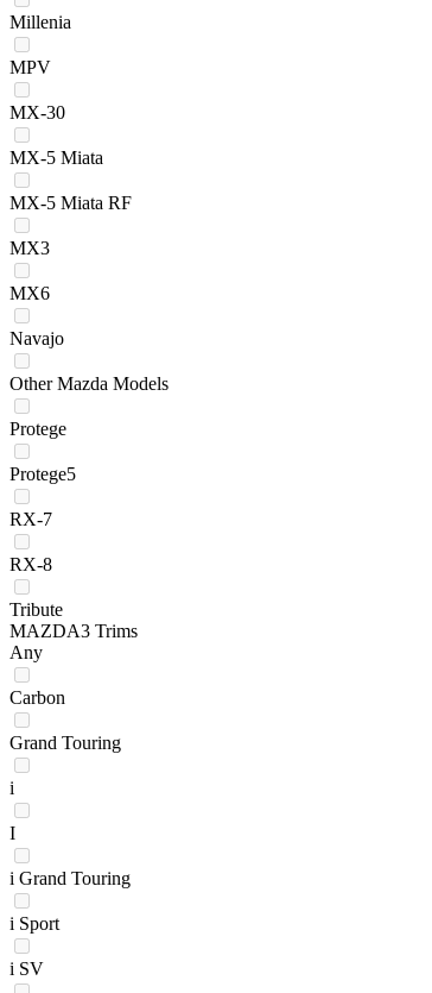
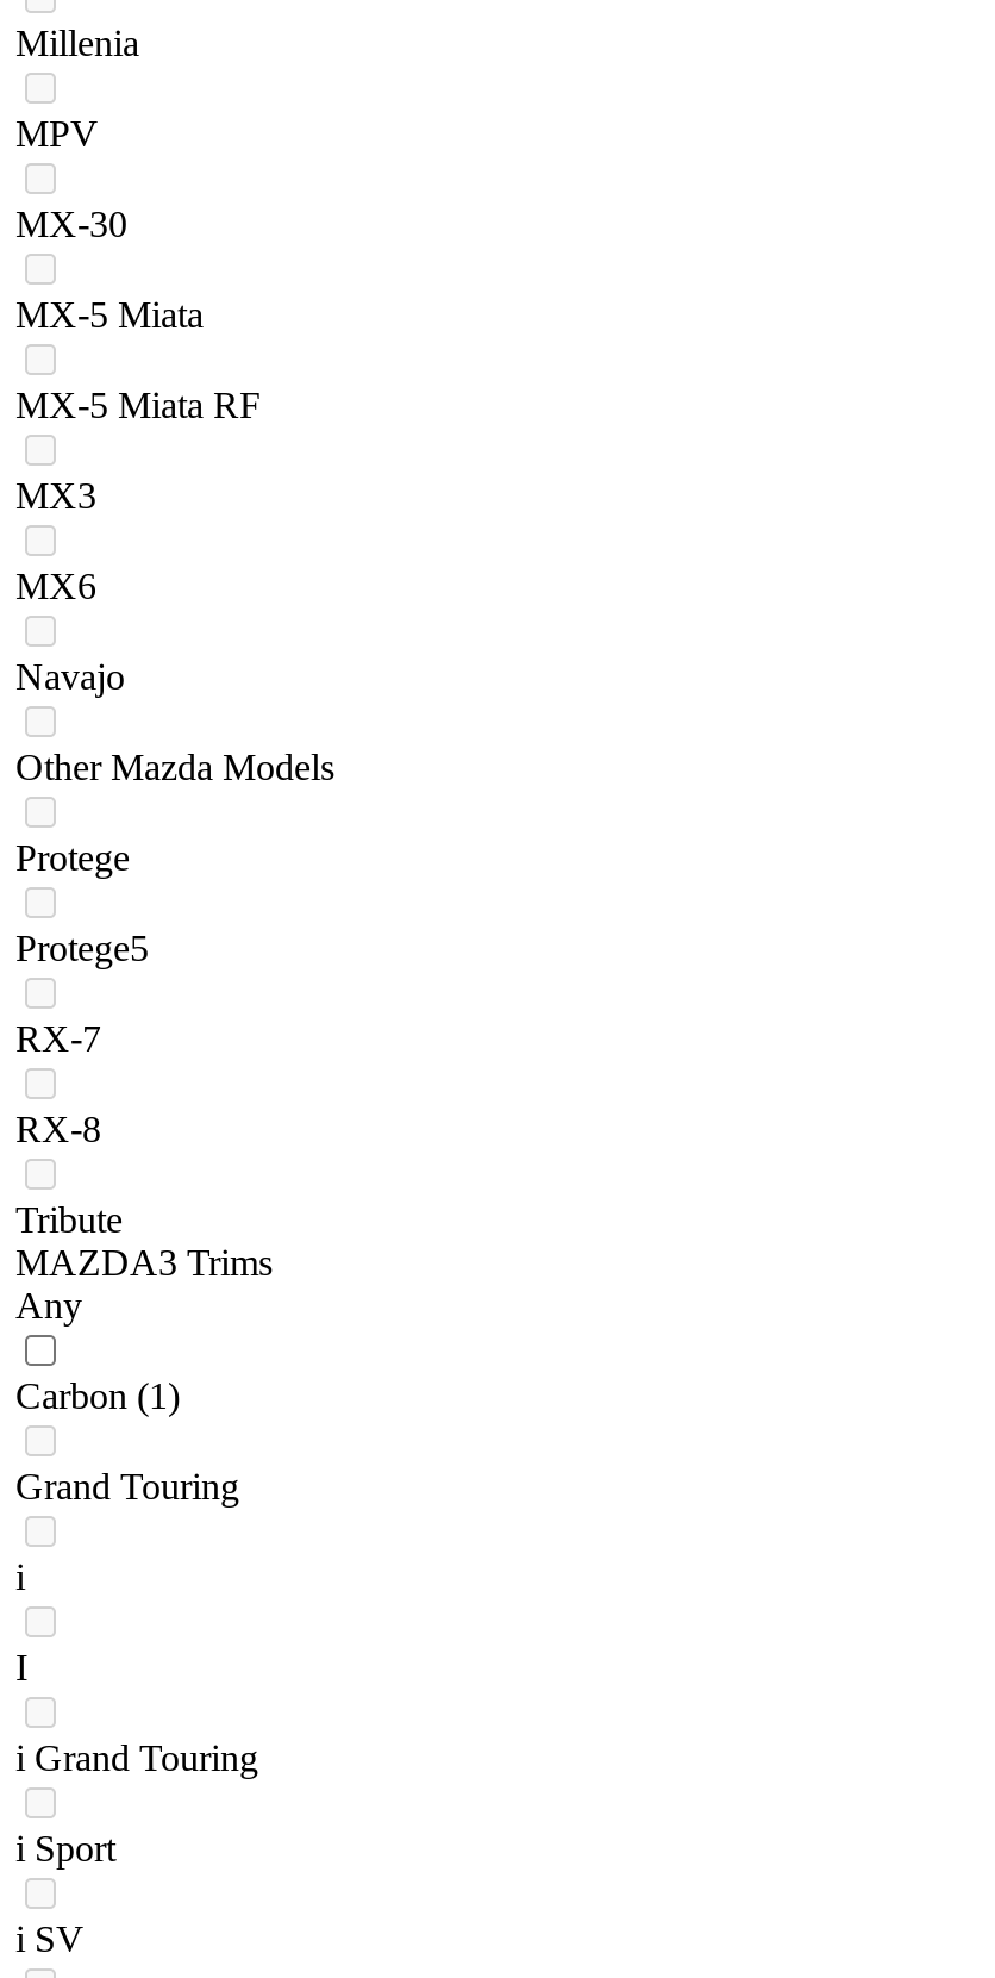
[9,688,65,708] Carbon -> [15,1376,180,1417] Carbon (1)

